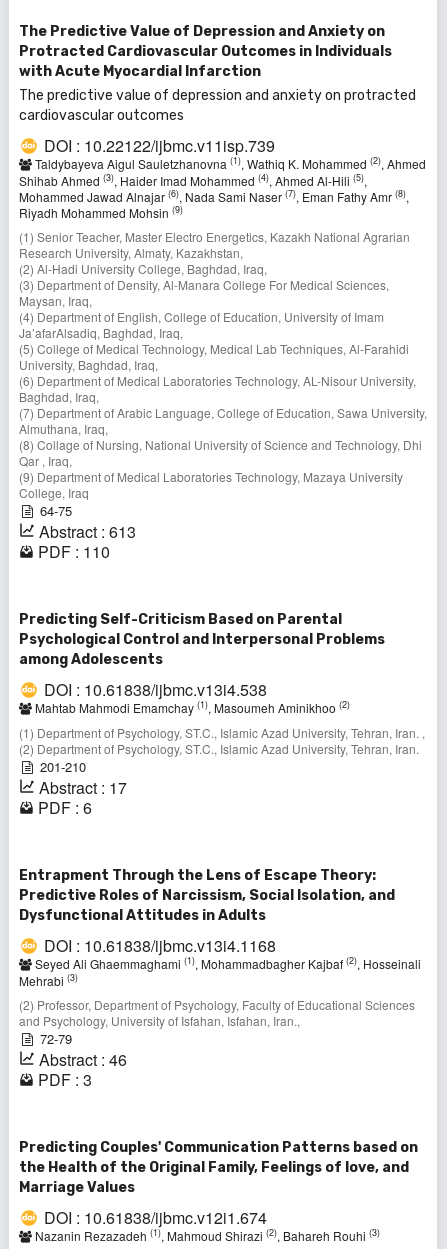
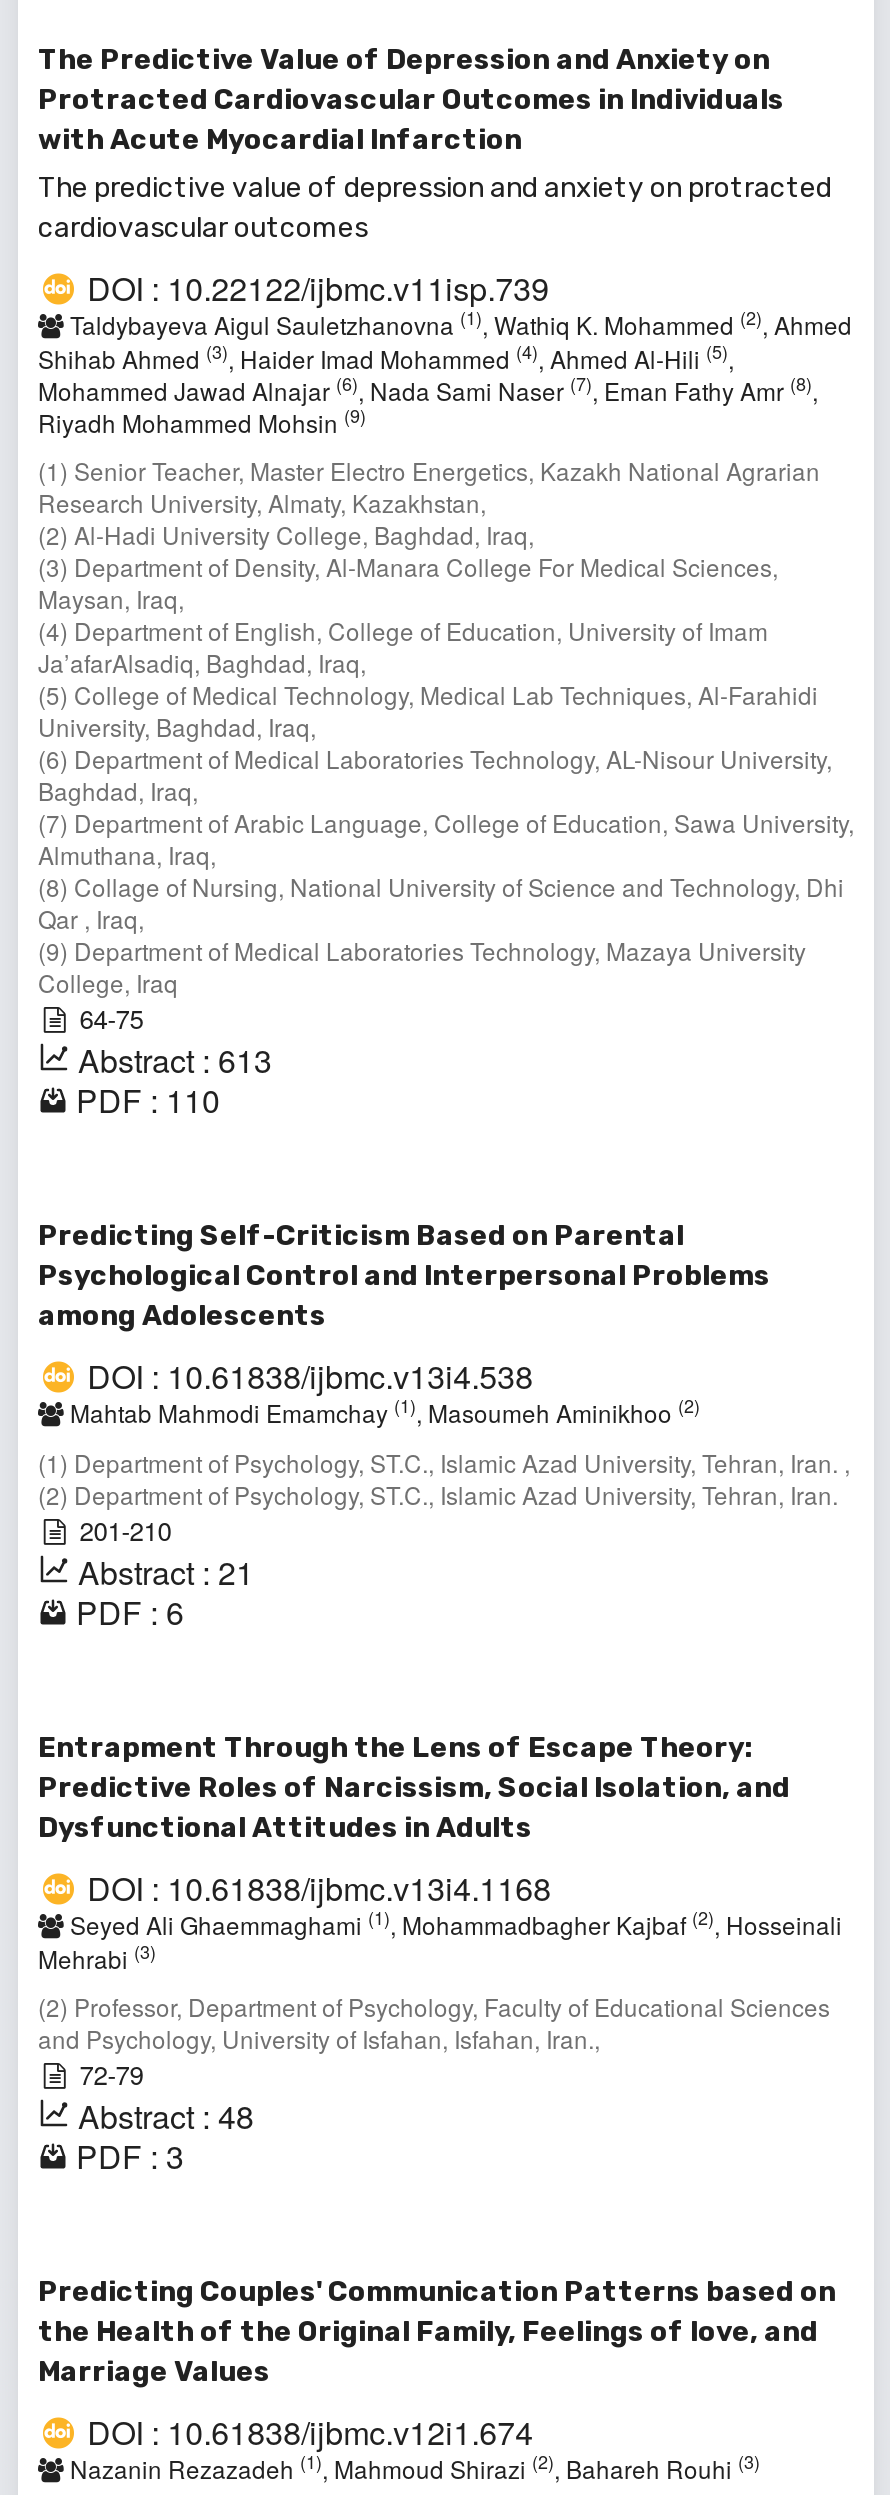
[39,776,127,799] Abstract : 17 -> [78,1548,254,1594] Abstract : 21
[39,1048,127,1071] Abstract : 46 -> [78,2092,254,2138] Abstract : 48

